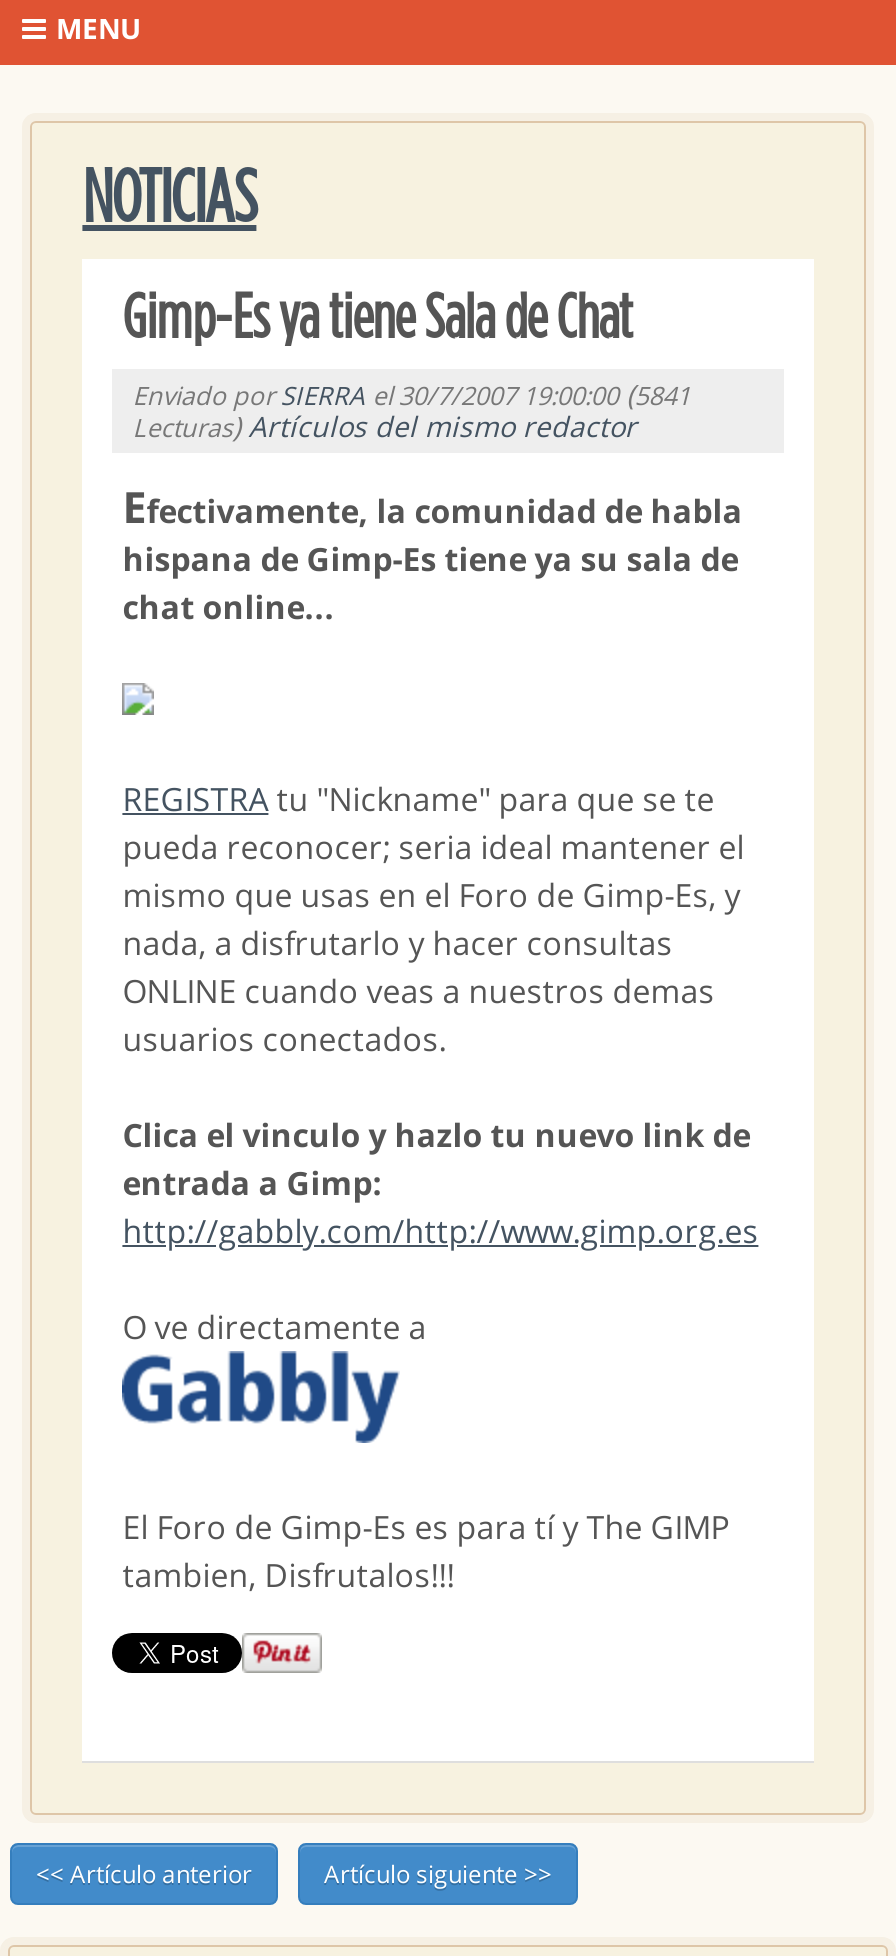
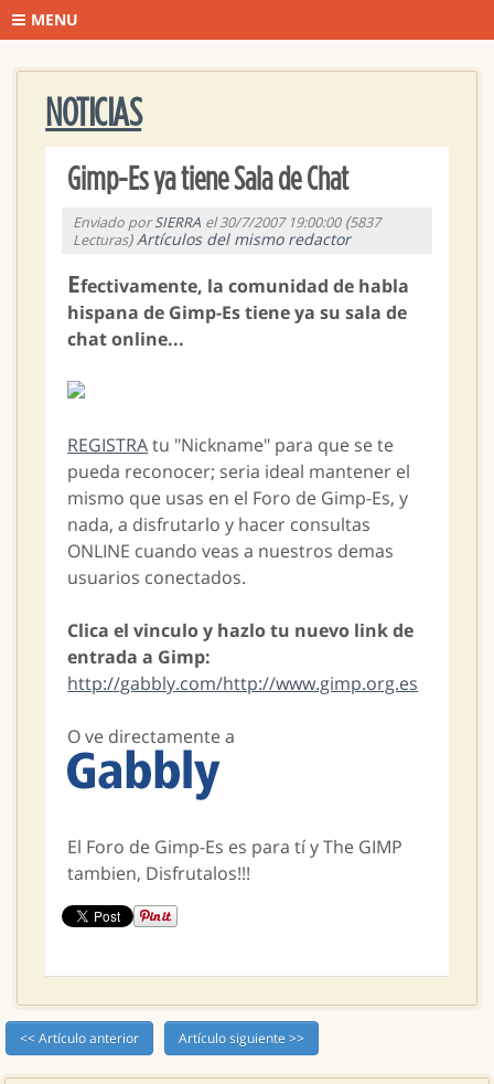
[132,375,690,413] Enviado porSIERRA el 30/7/2007 19:00:00 (5841 -> [73,211,381,232] Enviado porSIERRA el 30/7/2007 19:00:00 (5837

